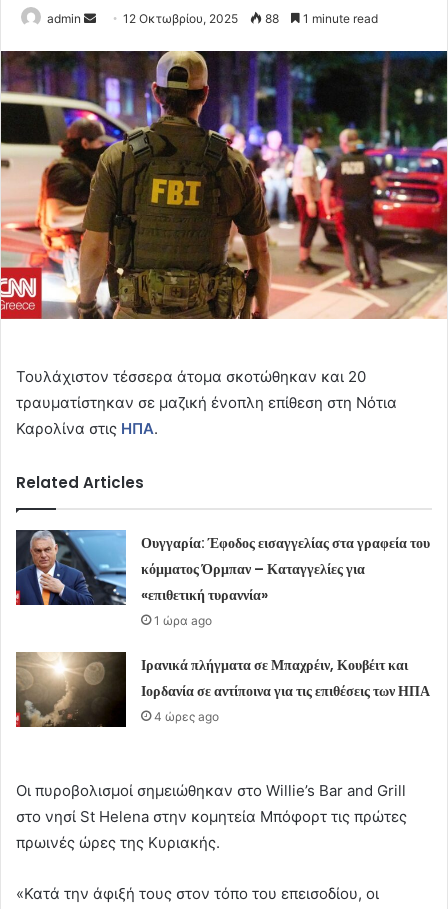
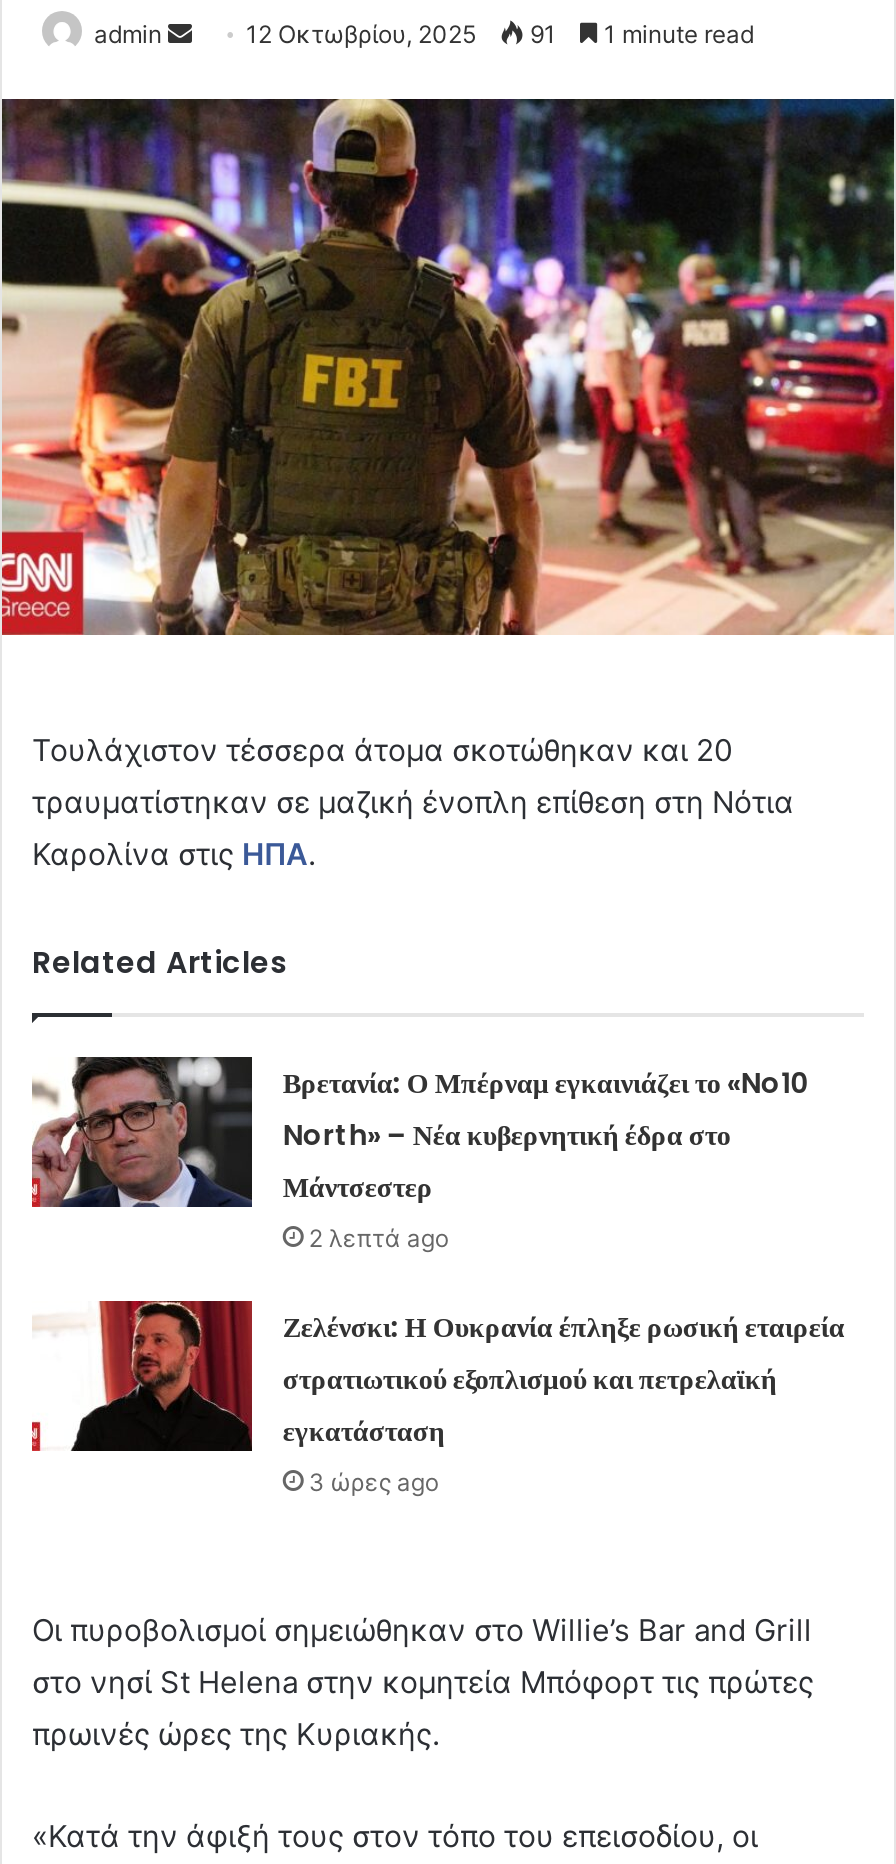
[262,11,279,26] 88 -> [524,18,556,48] 91
[15,529,430,628] [image] | Ουγγαρία: Έφοδος εισαγγελίας στα γραφεία του | κόμματος Όρμπαν – Καταγγελίες για | «επιθετική τυραννία» | 1 ώρα ago -> [30,1055,811,1254] [image] | Βρετανία: Ο Μπέρναμ εγκαινιάζει το «No10 | North» – Νέα κυβερνητική έδρα στο | Μάντσεστερ | 2 λεπτά ago
[15,651,430,728] [image] | Ιρανικά πλήγματα σε Μπαχρέιν, Κουβέιτ και | Ιορδανία σε αντίποινα για τις επιθέσεις των ΗΠΑ | 4 ώρες ago -> [32,1299,845,1498] [image] | Ζελένσκι: Η Ουκρανία έπληξε ρωσική εταιρεία | στρατιωτικού εξοπλισμού και πετρελαϊκή | εγκατάσταση | 3 ώρες ago

